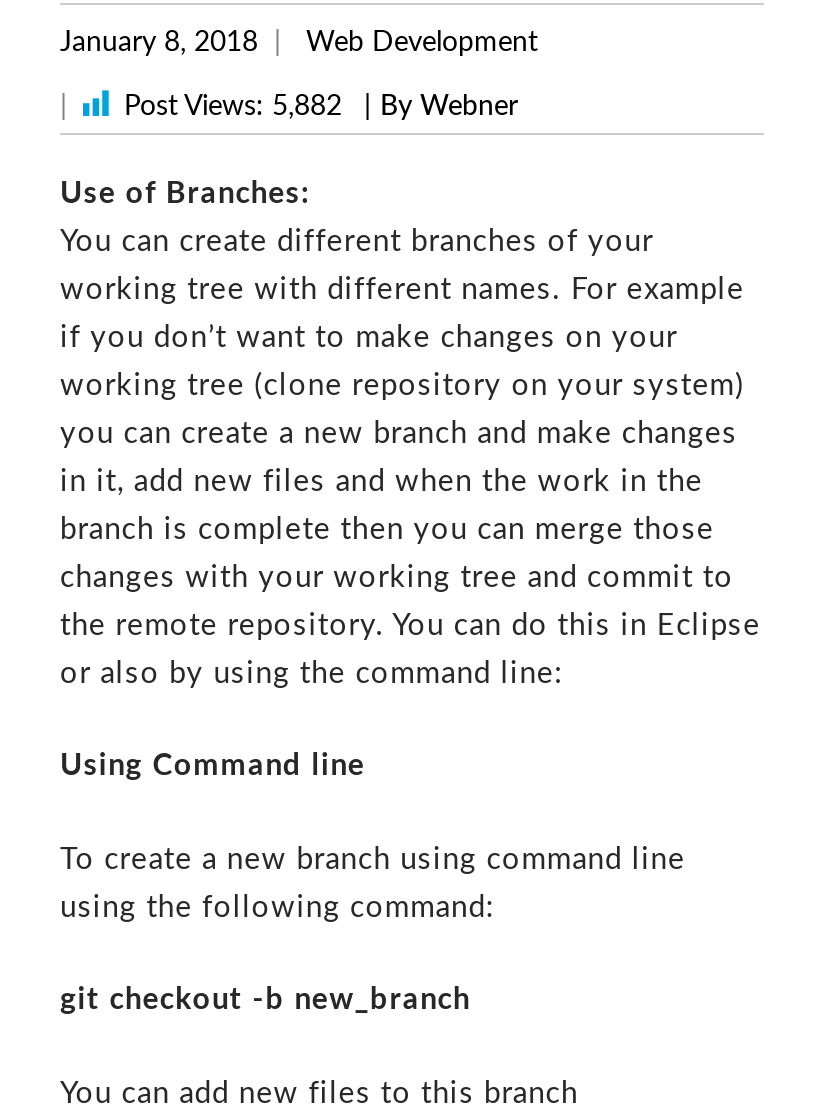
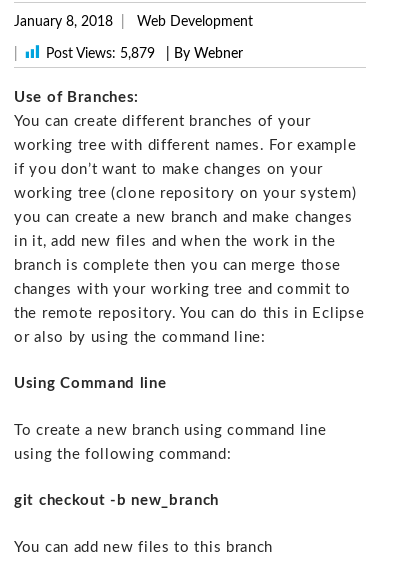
[124,93,342,121] Post Views: 5,882 -> [46,47,155,61] Post Views: 5,879

